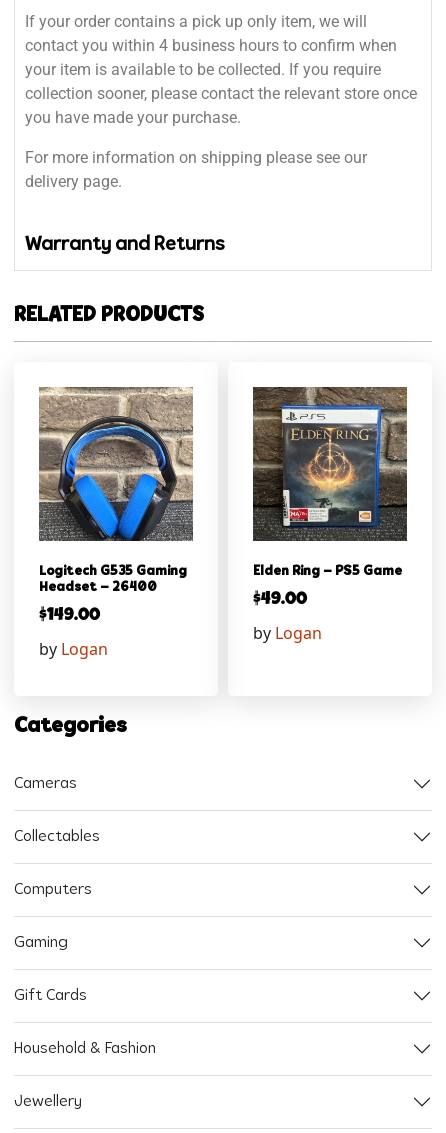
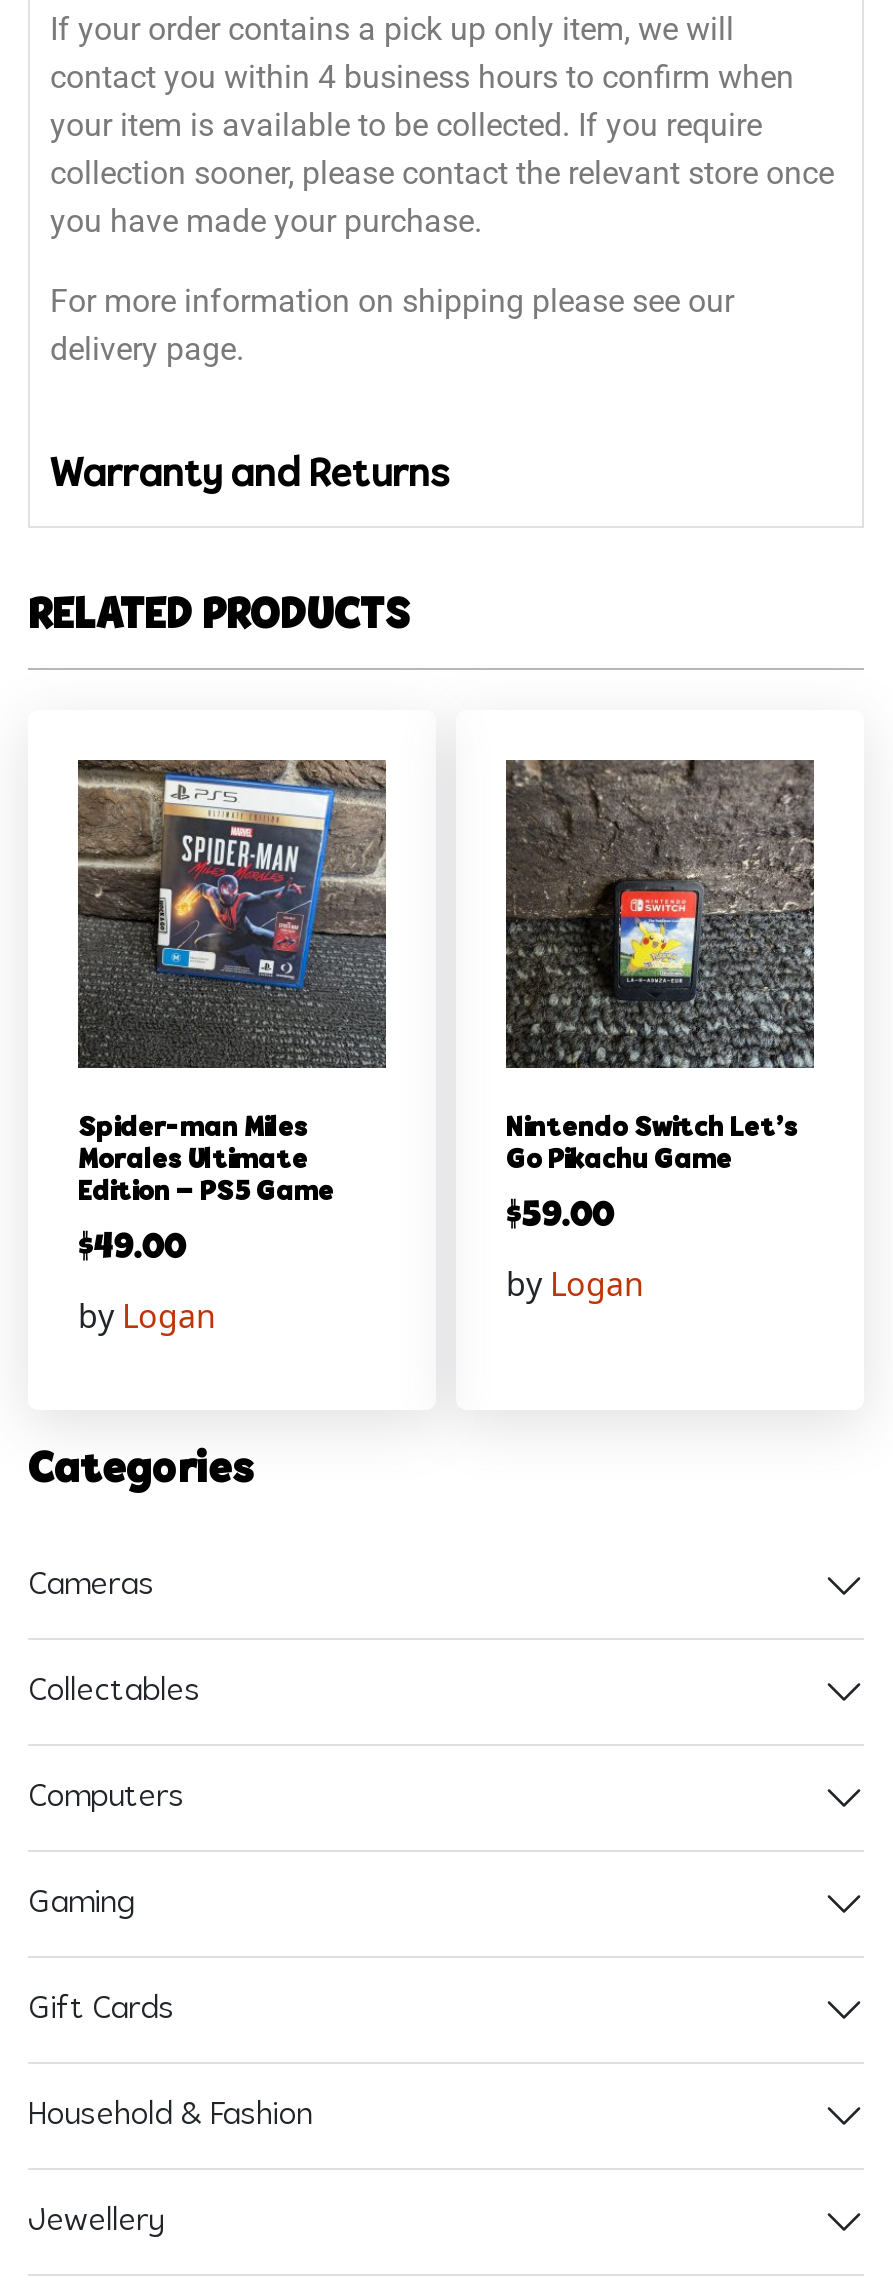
[39,387,193,595] [image] | Logitech G535 Gaming | Headset – 26400 -> [76,758,386,1208] [image] | Spider-man Miles | Morales Ultimate | Edition – PS5 Game
[253,387,407,579] [image] | Elden Ring – PS5 Game -> [506,760,814,1176] [image] | Nintendo Switch Let’s | Go Pikachu Game
[253,591,307,609] $49.00 -> [506,1200,614,1236] $59.00
[39,607,100,625] $149.00 -> [78,1232,186,1268] $49.00

